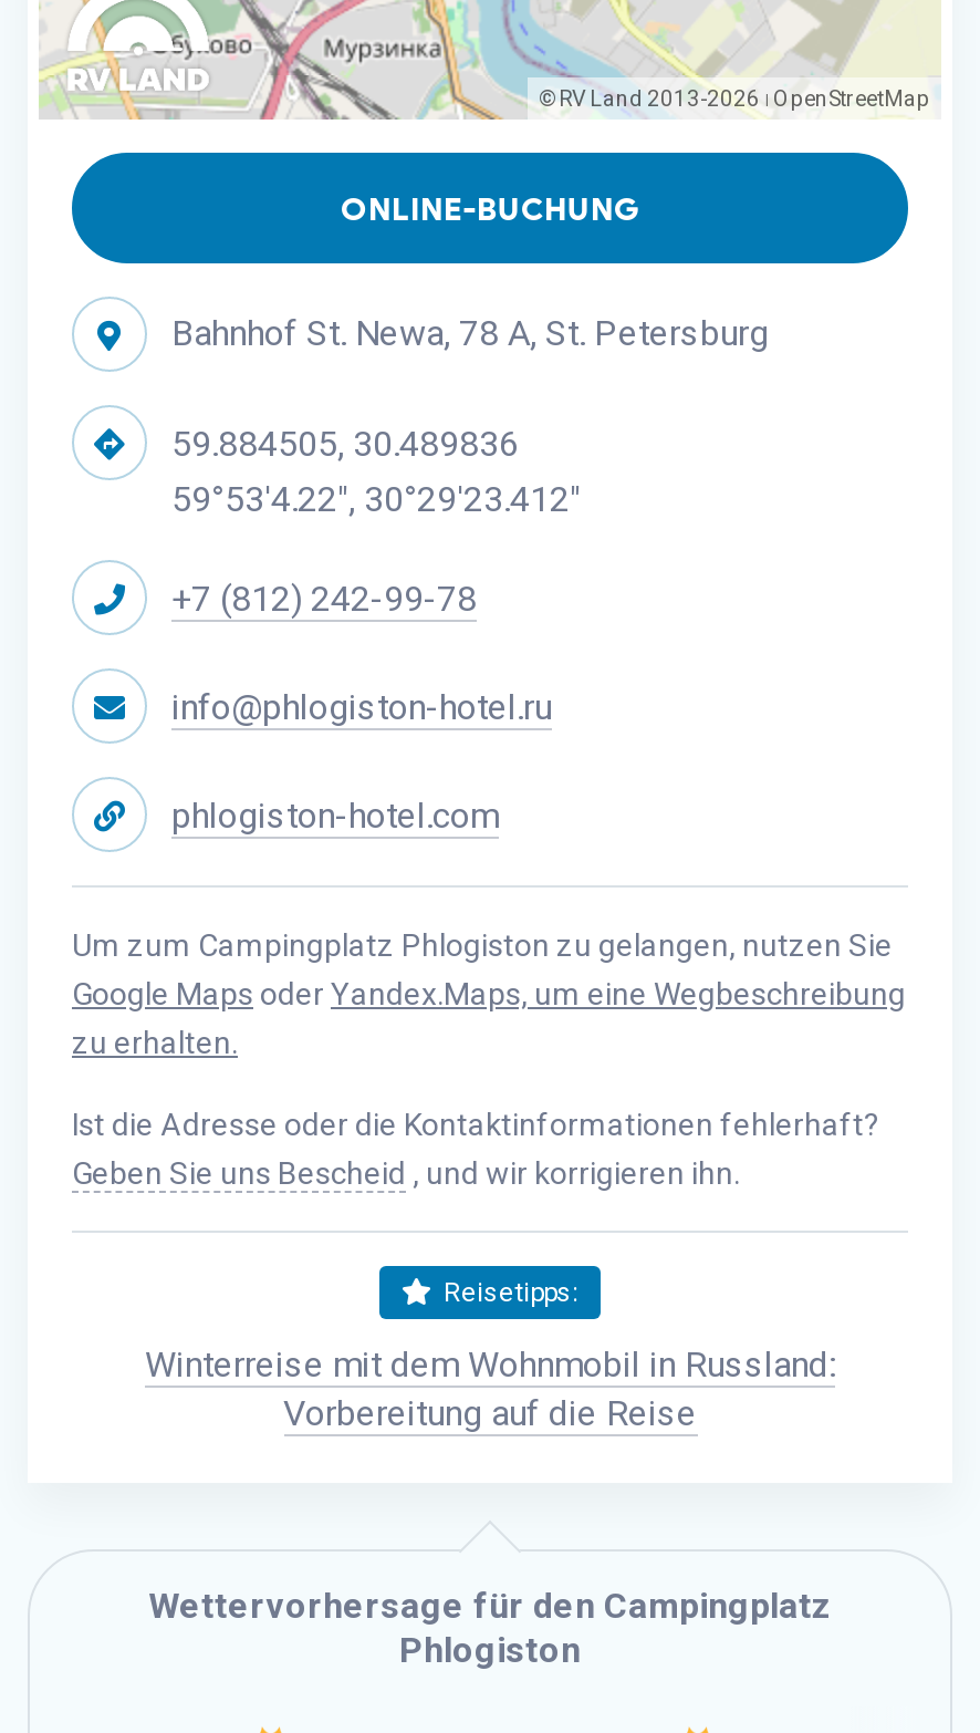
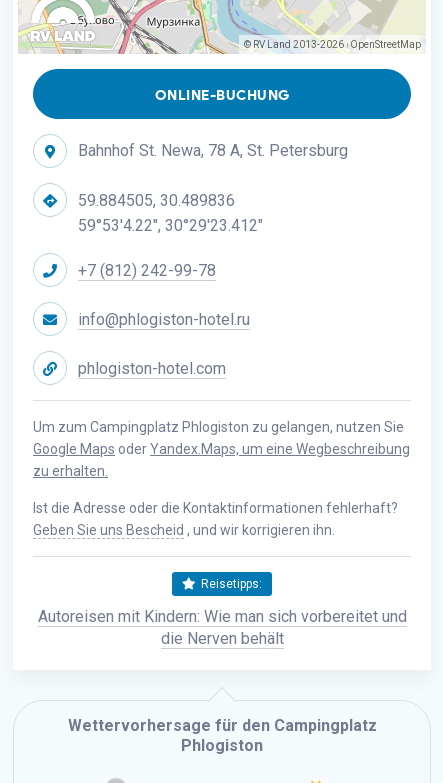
[145,1343,835,1434] Winterreise mit dem Wohnmobil in Russland: | Vorbereitung auf die Reise -> [37,607,406,648] Autoreisen mit Kindern: Wie man sich vorbereitet und | die Nerven behält

